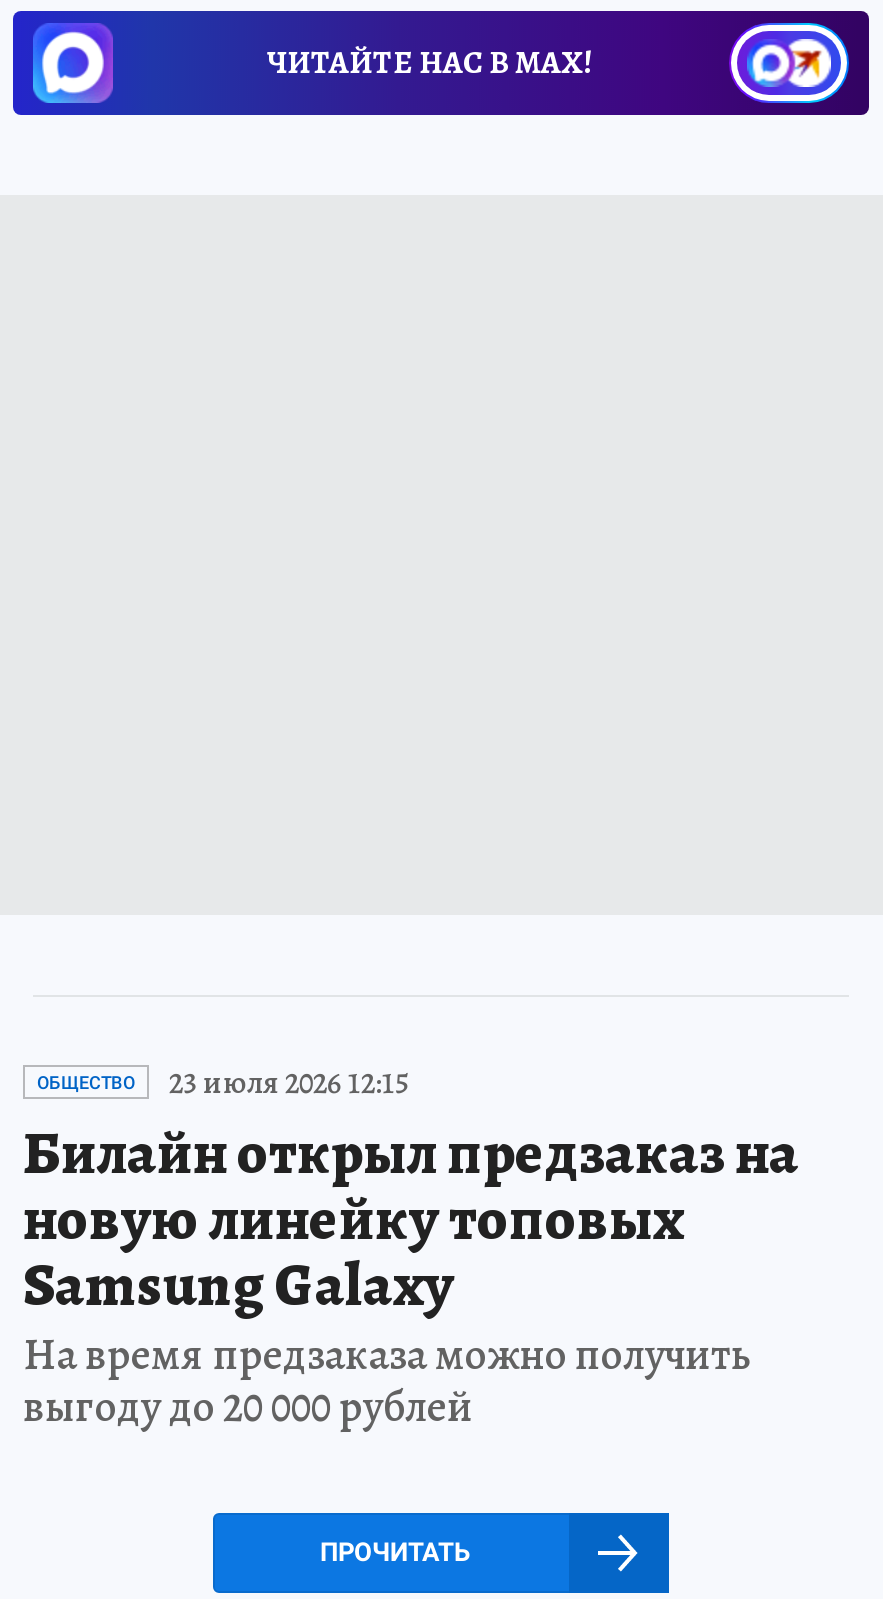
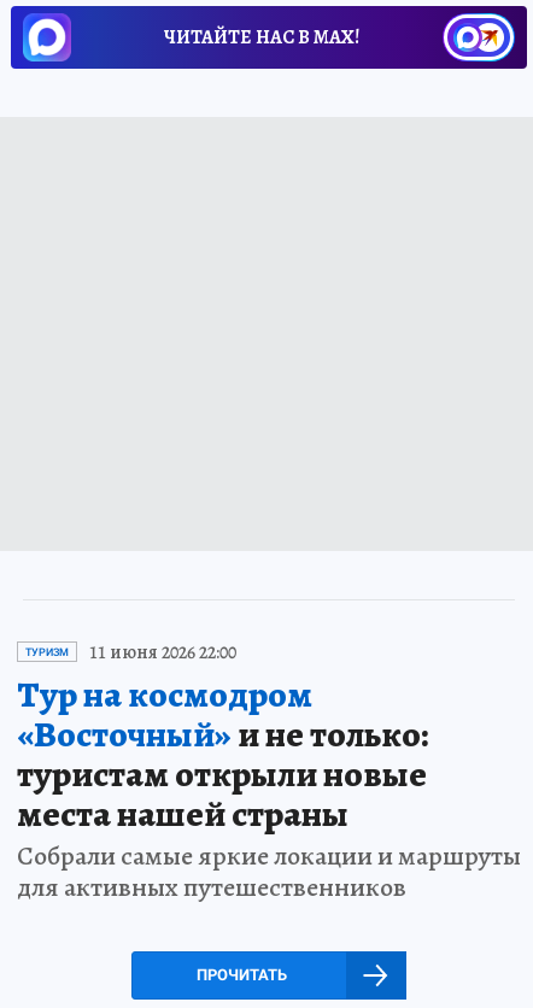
[23,1060,799,1436] ОБЩЕСТВО | 23 июля 2026 12:15 | Билайн открыл предзаказ на | новую линейку топовых | Samsung Galaxy | На время предзаказа можно получить | выгоду до 20 000 рублей -> [17,639,521,905] ТУРИЗМ | 11 июня 2026 22:00 | Тур на космодром | «Восточный»и не только: | туристам открыли новые | места нашей страны | Собрали самые яркие локации и маршруты | для активных путешественников

